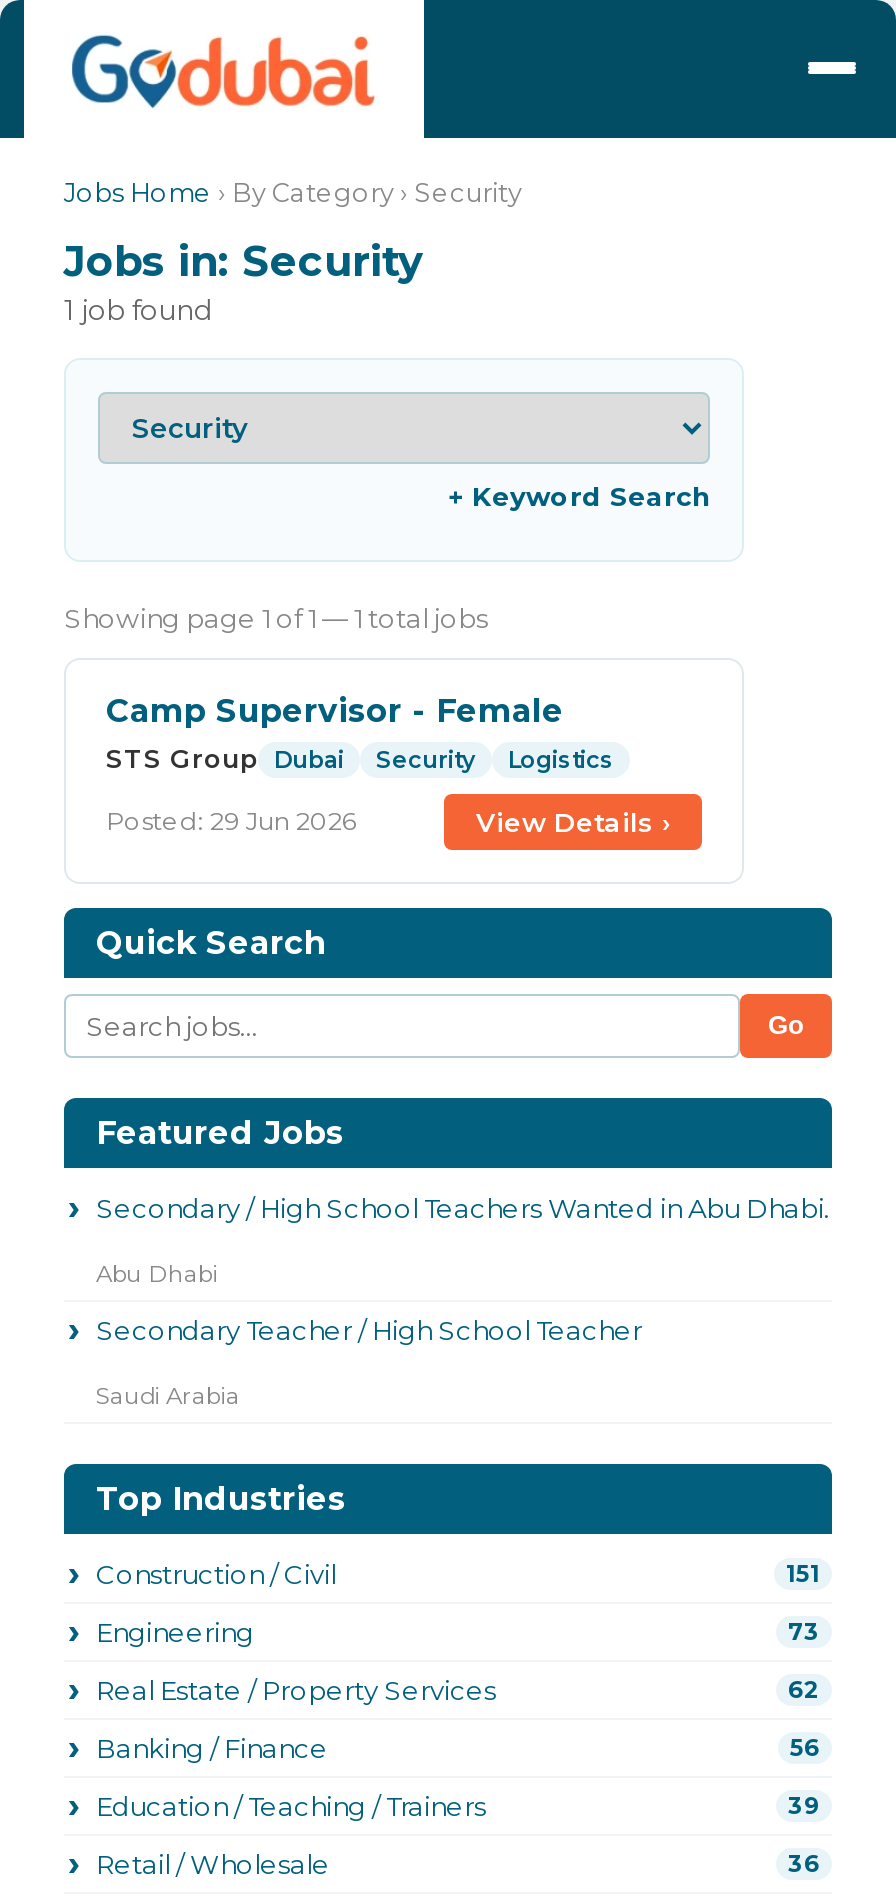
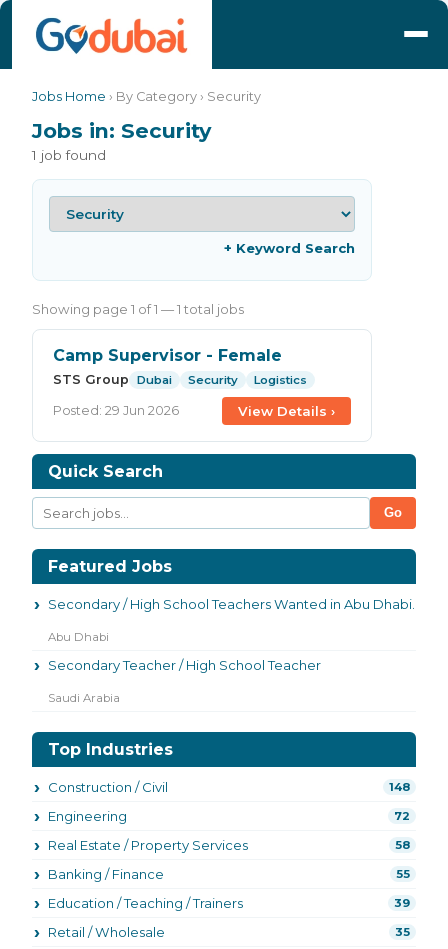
[786,1559,820,1587] 151 -> [389,780,410,794] 148
[788,1617,820,1645] 73 -> [394,809,410,823] 72
[788,1675,820,1703] 62 -> [395,838,410,852] 58
[790,1733,820,1761] 56 -> [396,867,410,881] 55
[788,1849,820,1877] 36 -> [395,925,410,939] 35

